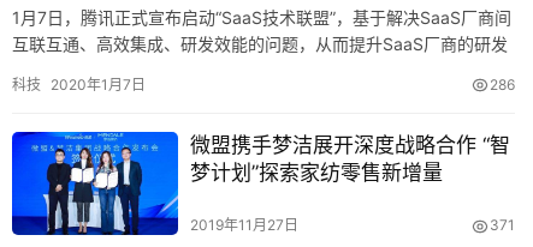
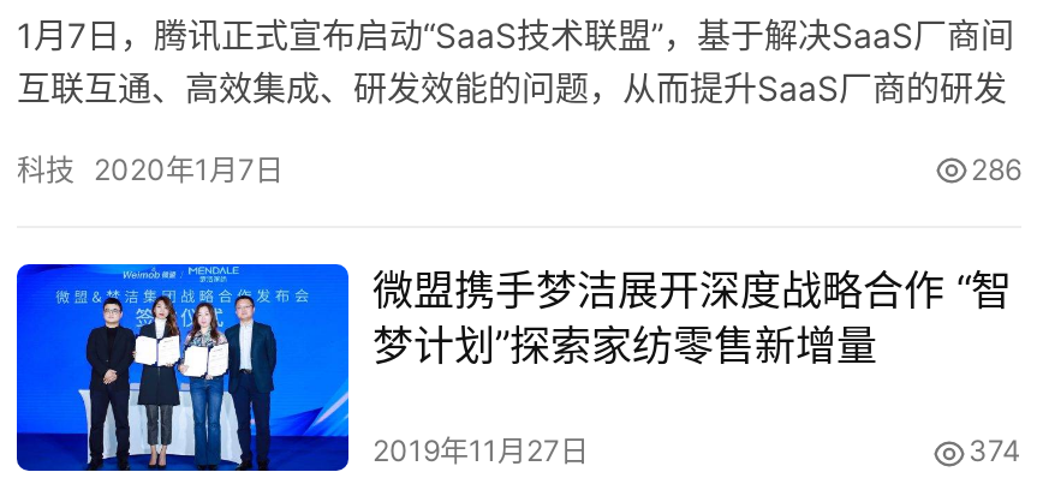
[490,216,515,234] 371 -> [969,433,1021,469] 374

